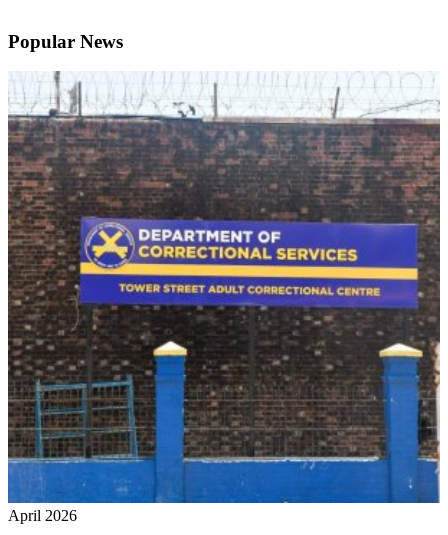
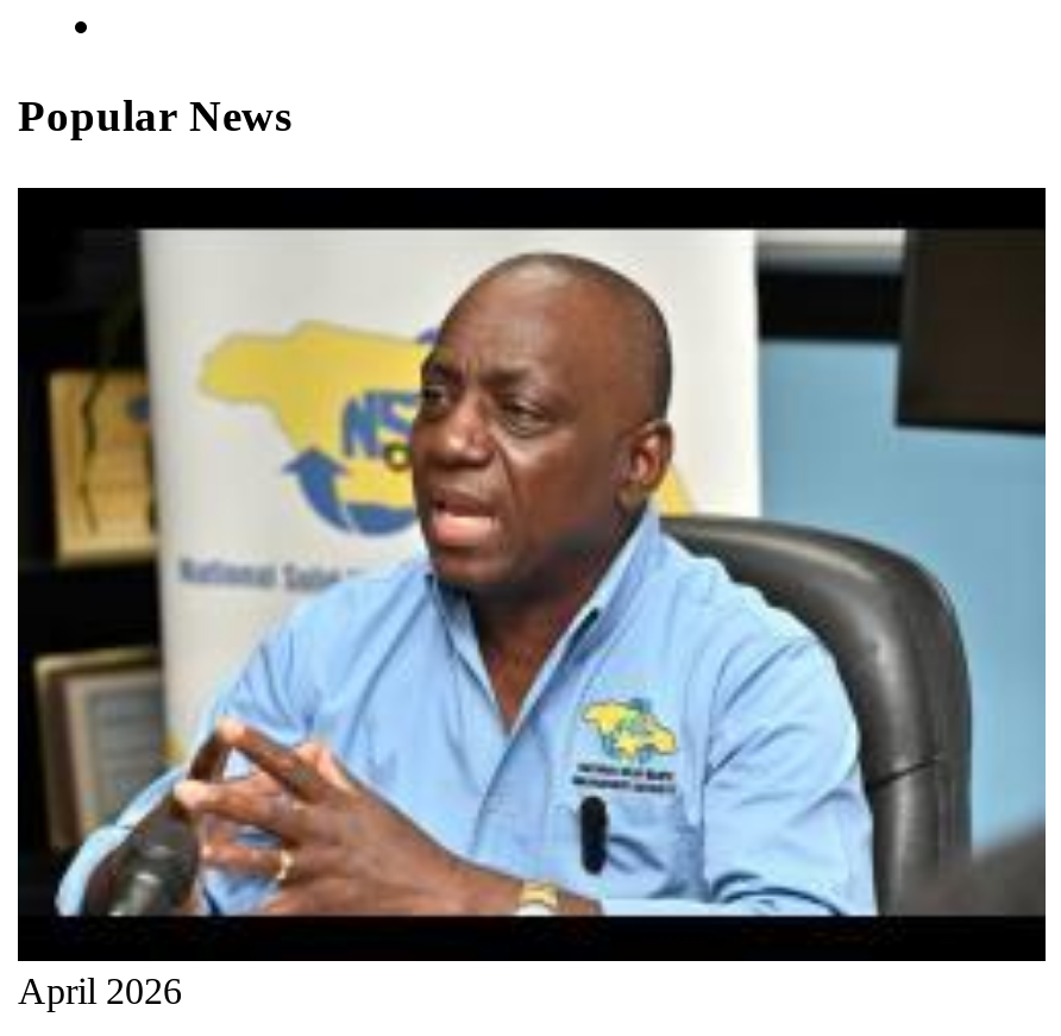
[7,71,441,504] [image] -> [15,186,1048,966] [image]

